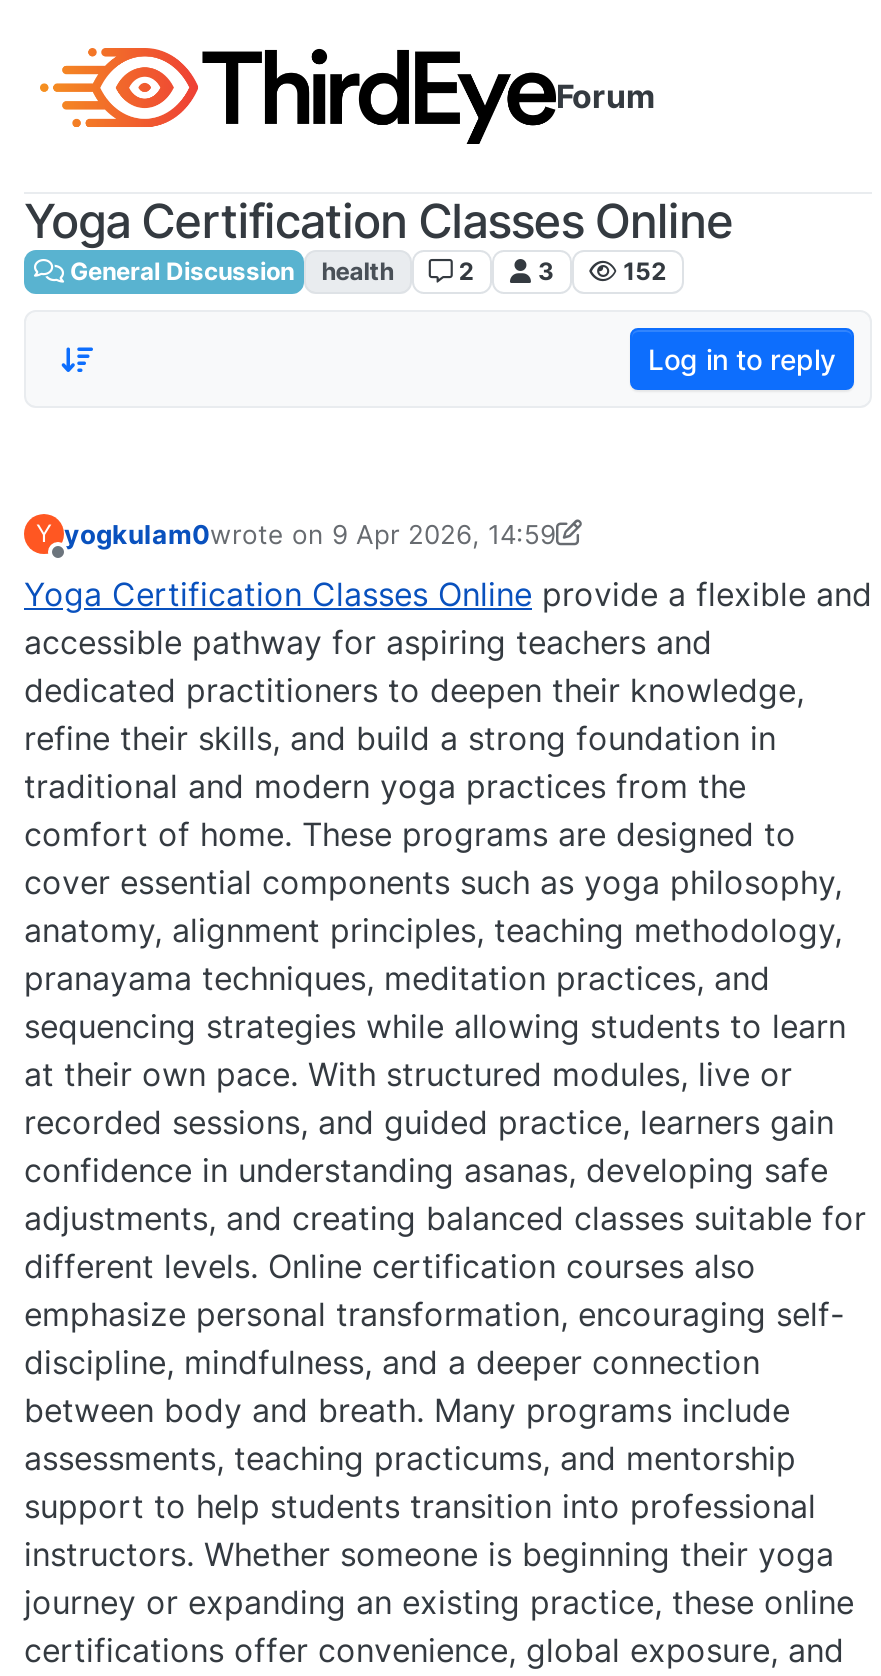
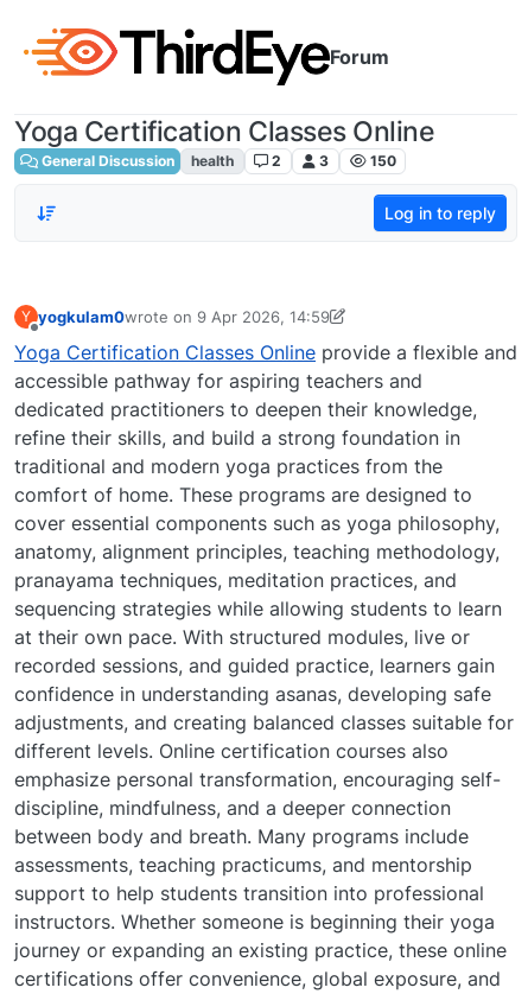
[623,256,667,286] 152 -> [370,152,396,170] 150

